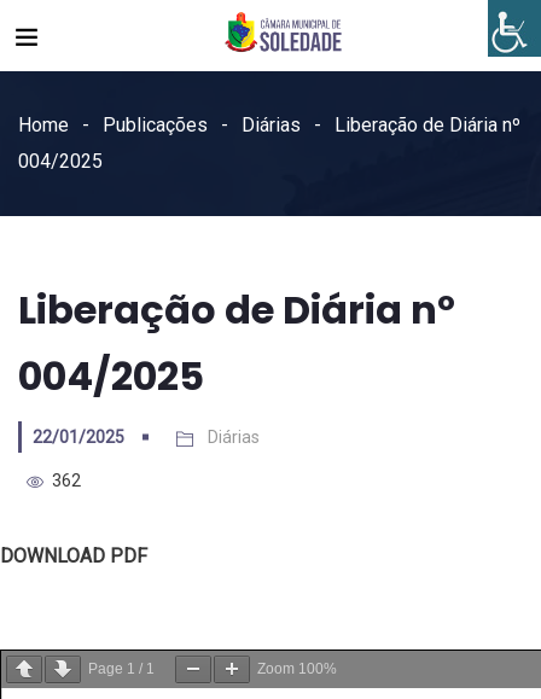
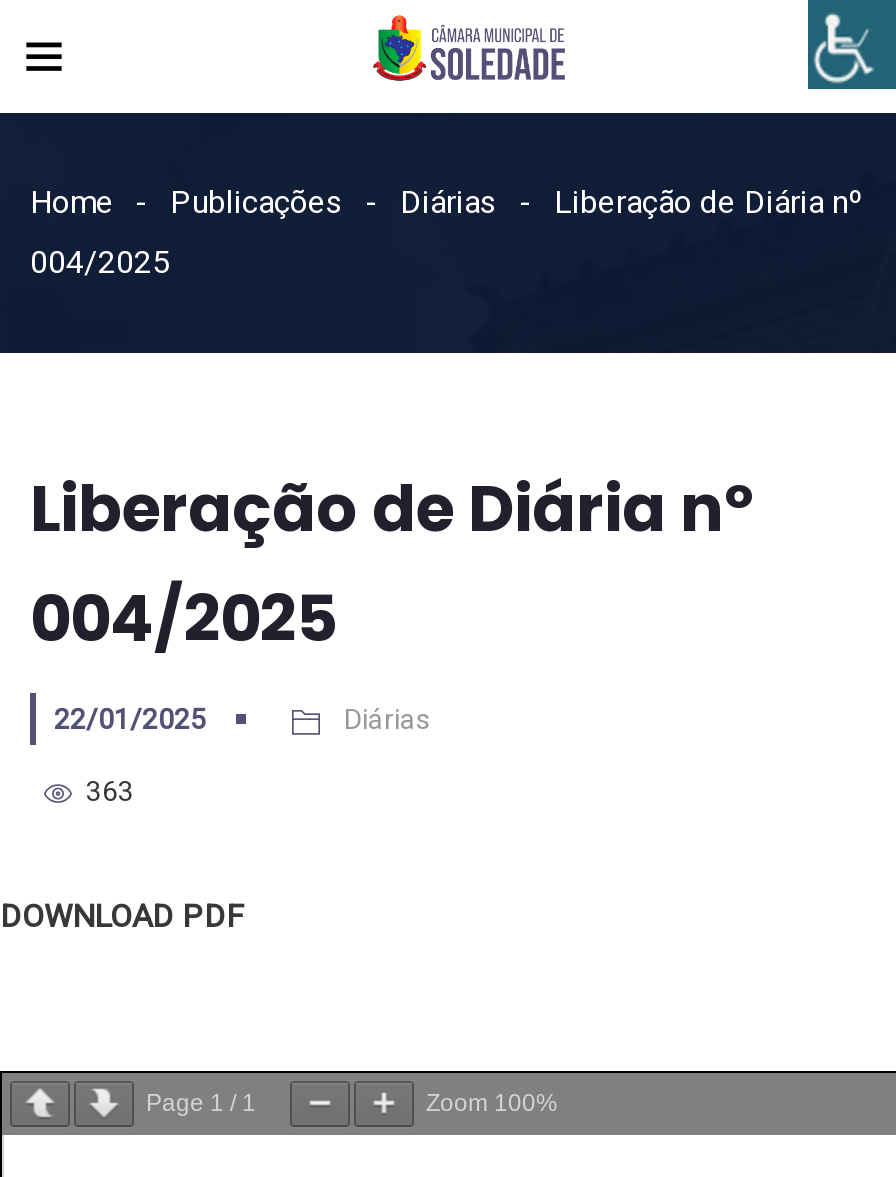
[52,471,81,490] 362 -> [86,775,134,807] 363

